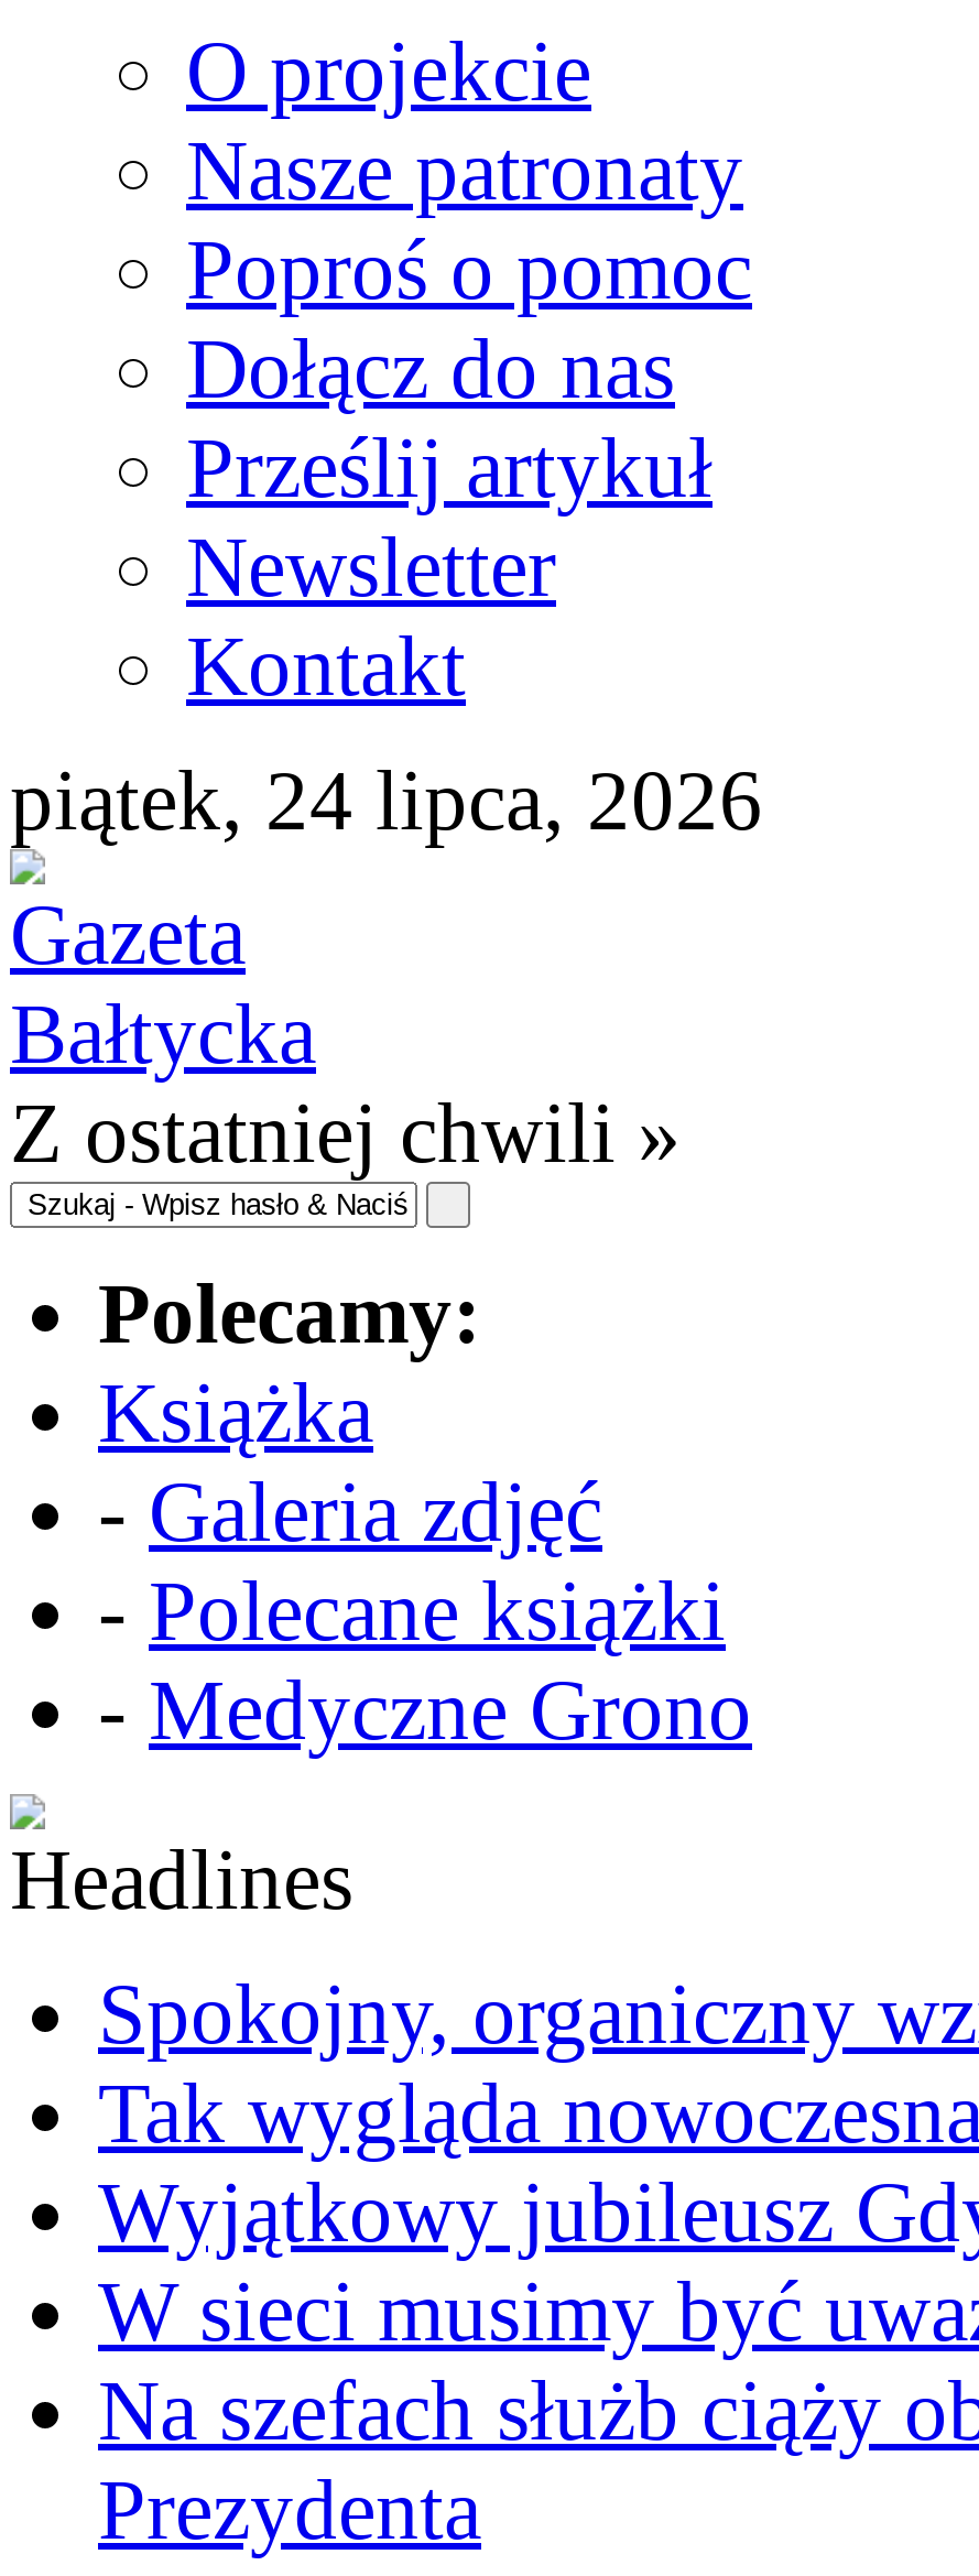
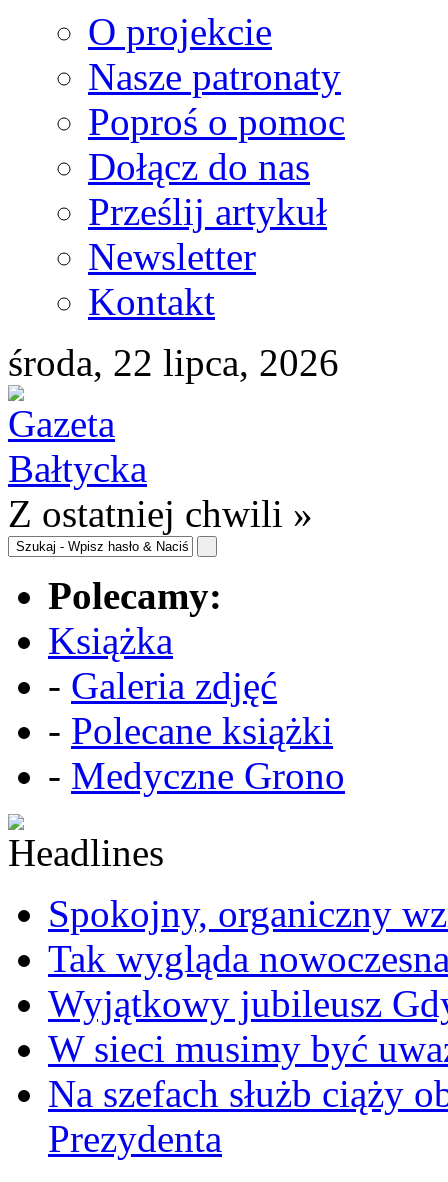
[10,752,763,847] piątek, 24 lipca, 2026 -> [8,341,339,384] środa, 22 lipca, 2026

